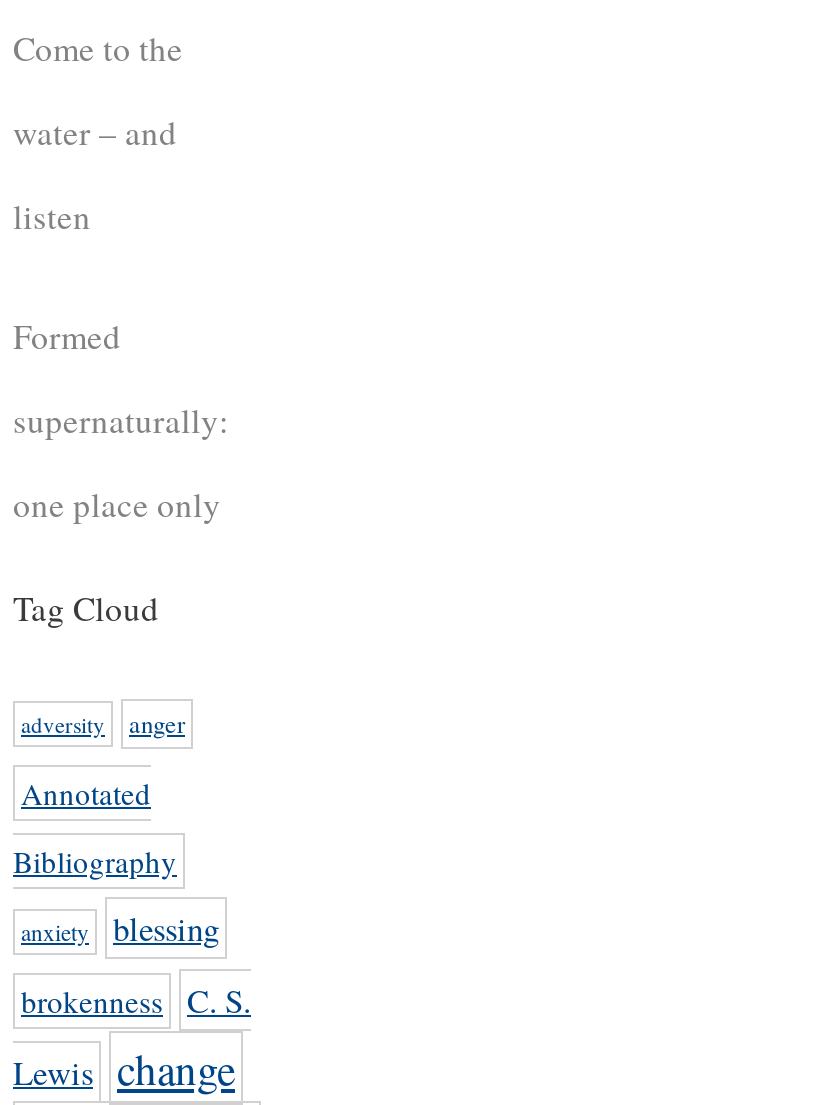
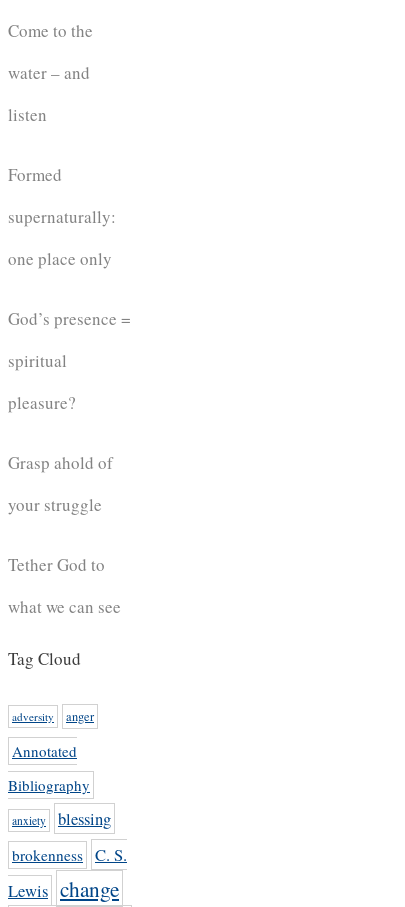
none -> [8,307,131,618] God’s presence = | spiritual | pleasure? | Grasp ahold of | your struggle | Tether God to | what we can see

